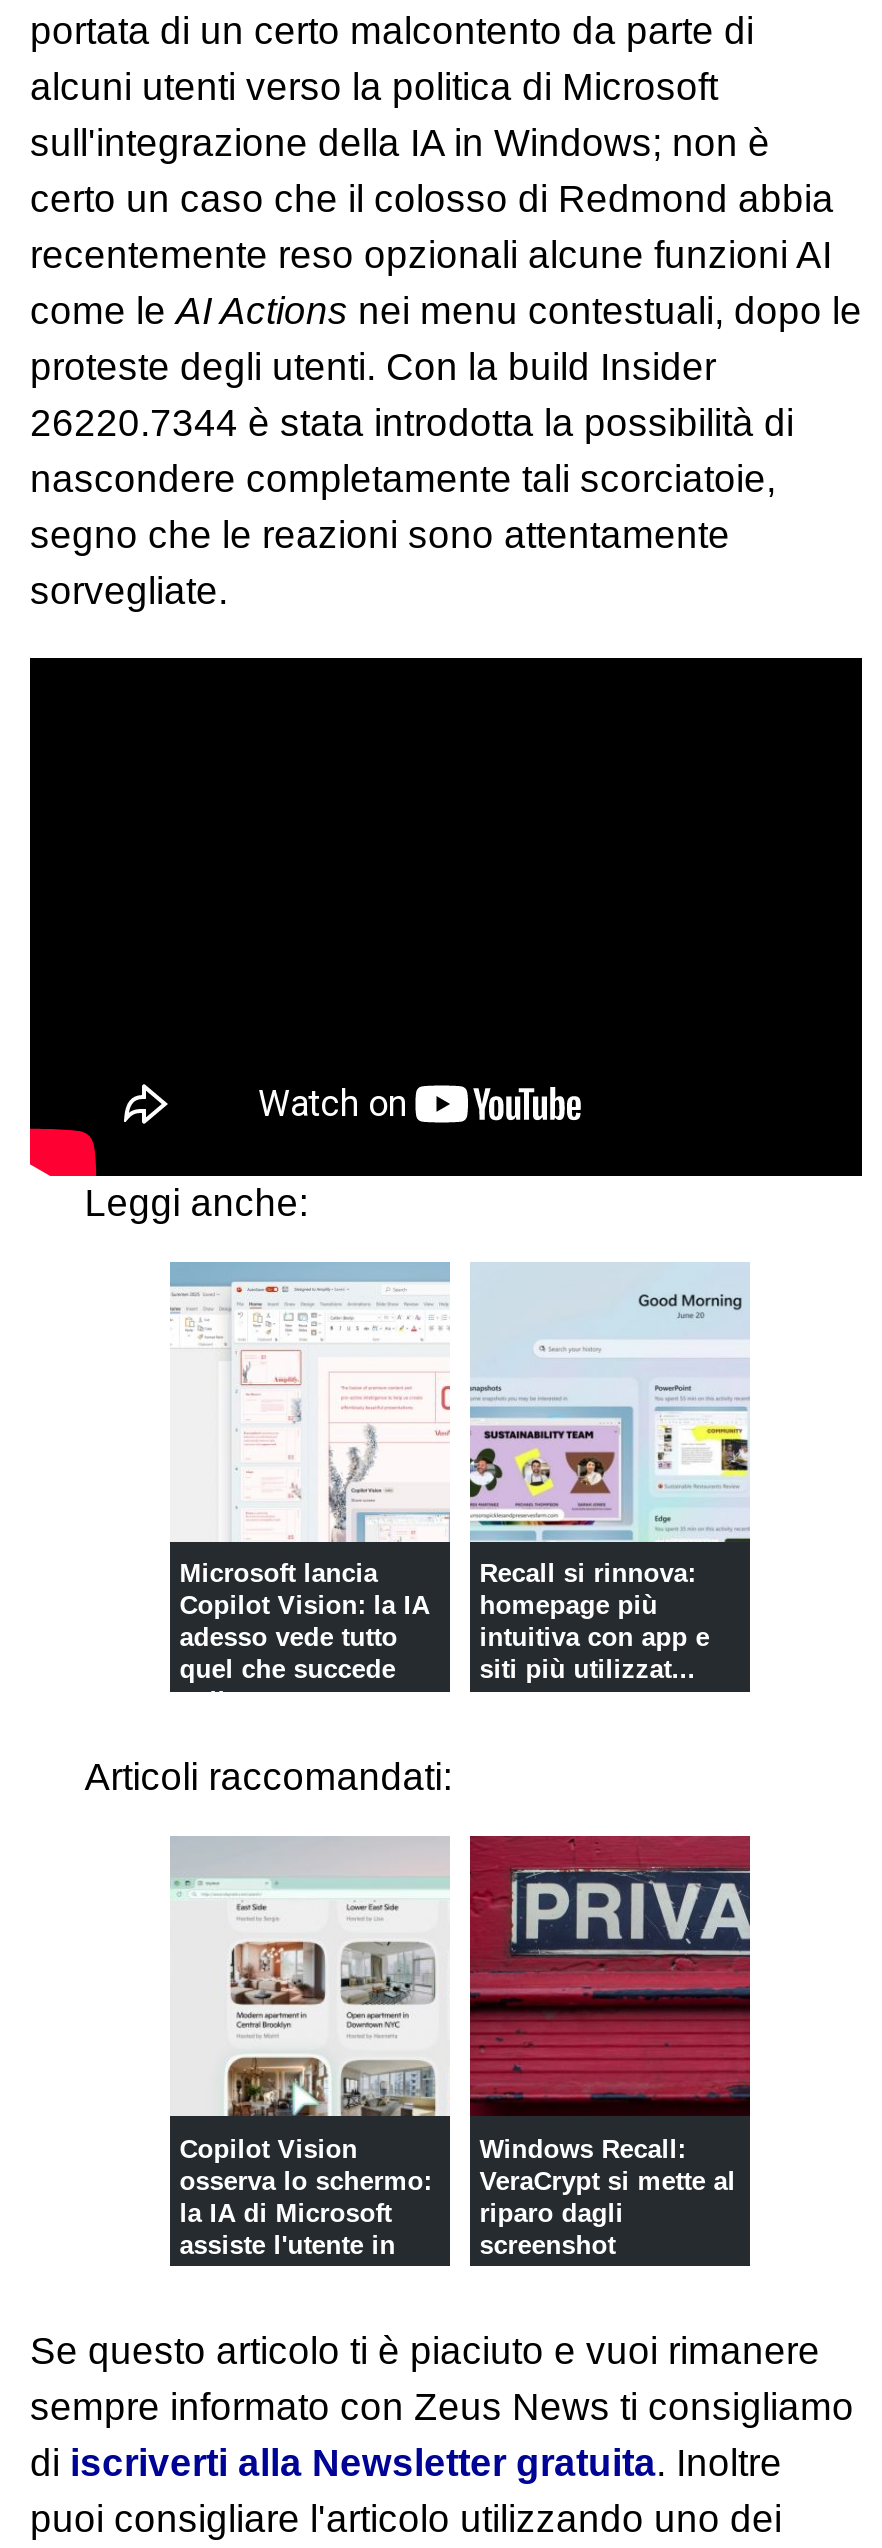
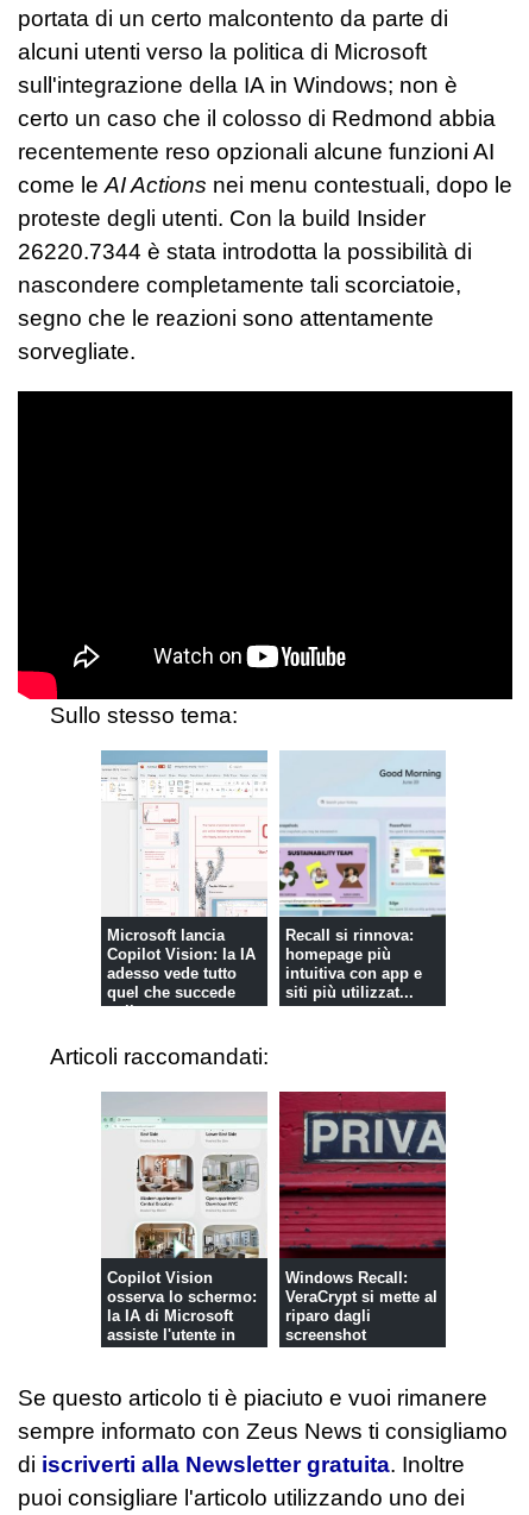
[84,1181,308,1223] Leggi anche: -> [50,702,238,727] Sullo stesso tema:

